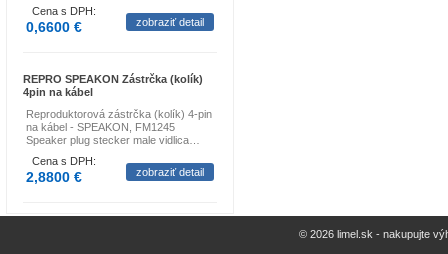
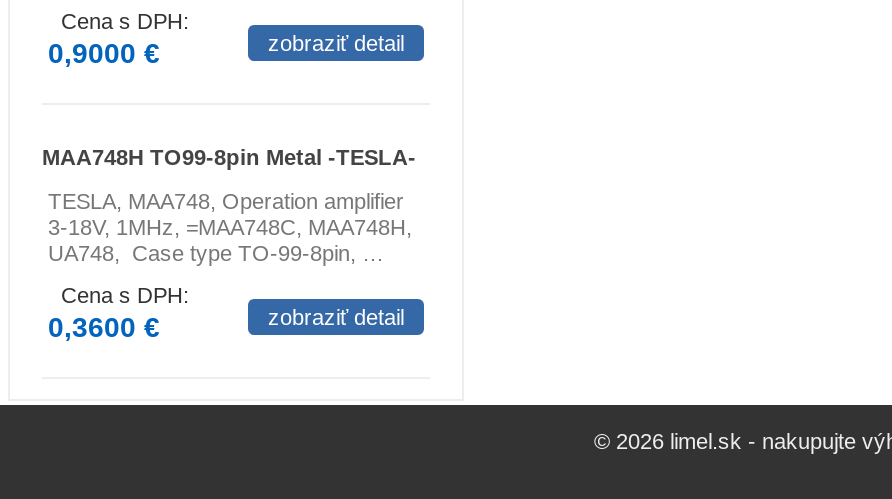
[26,19,82,35] 0,6600 € -> [48,37,160,69] 0,9000 €
[23,73,203,98] REPRO SPEAKON Zástrčka (kolík) | 4pin na kábel -> [42,145,416,169] MAA748H TO99-8pin Metal -TESLA-
[26,108,212,146] Reproduktorová zástrčka (kolík) 4-pin | na kábel - SPEAKON, FM1245 | Speaker plug stecker male vidlica… -> [48,189,412,265] TESLA, MAA748, Operation amplifier | 3-18V, 1MHz, =MAA748C, MAA748H, | UA748, Case type TO-99-8pin, …
[26,169,82,185] 2,8800 € -> [48,311,160,343] 0,3600 €

